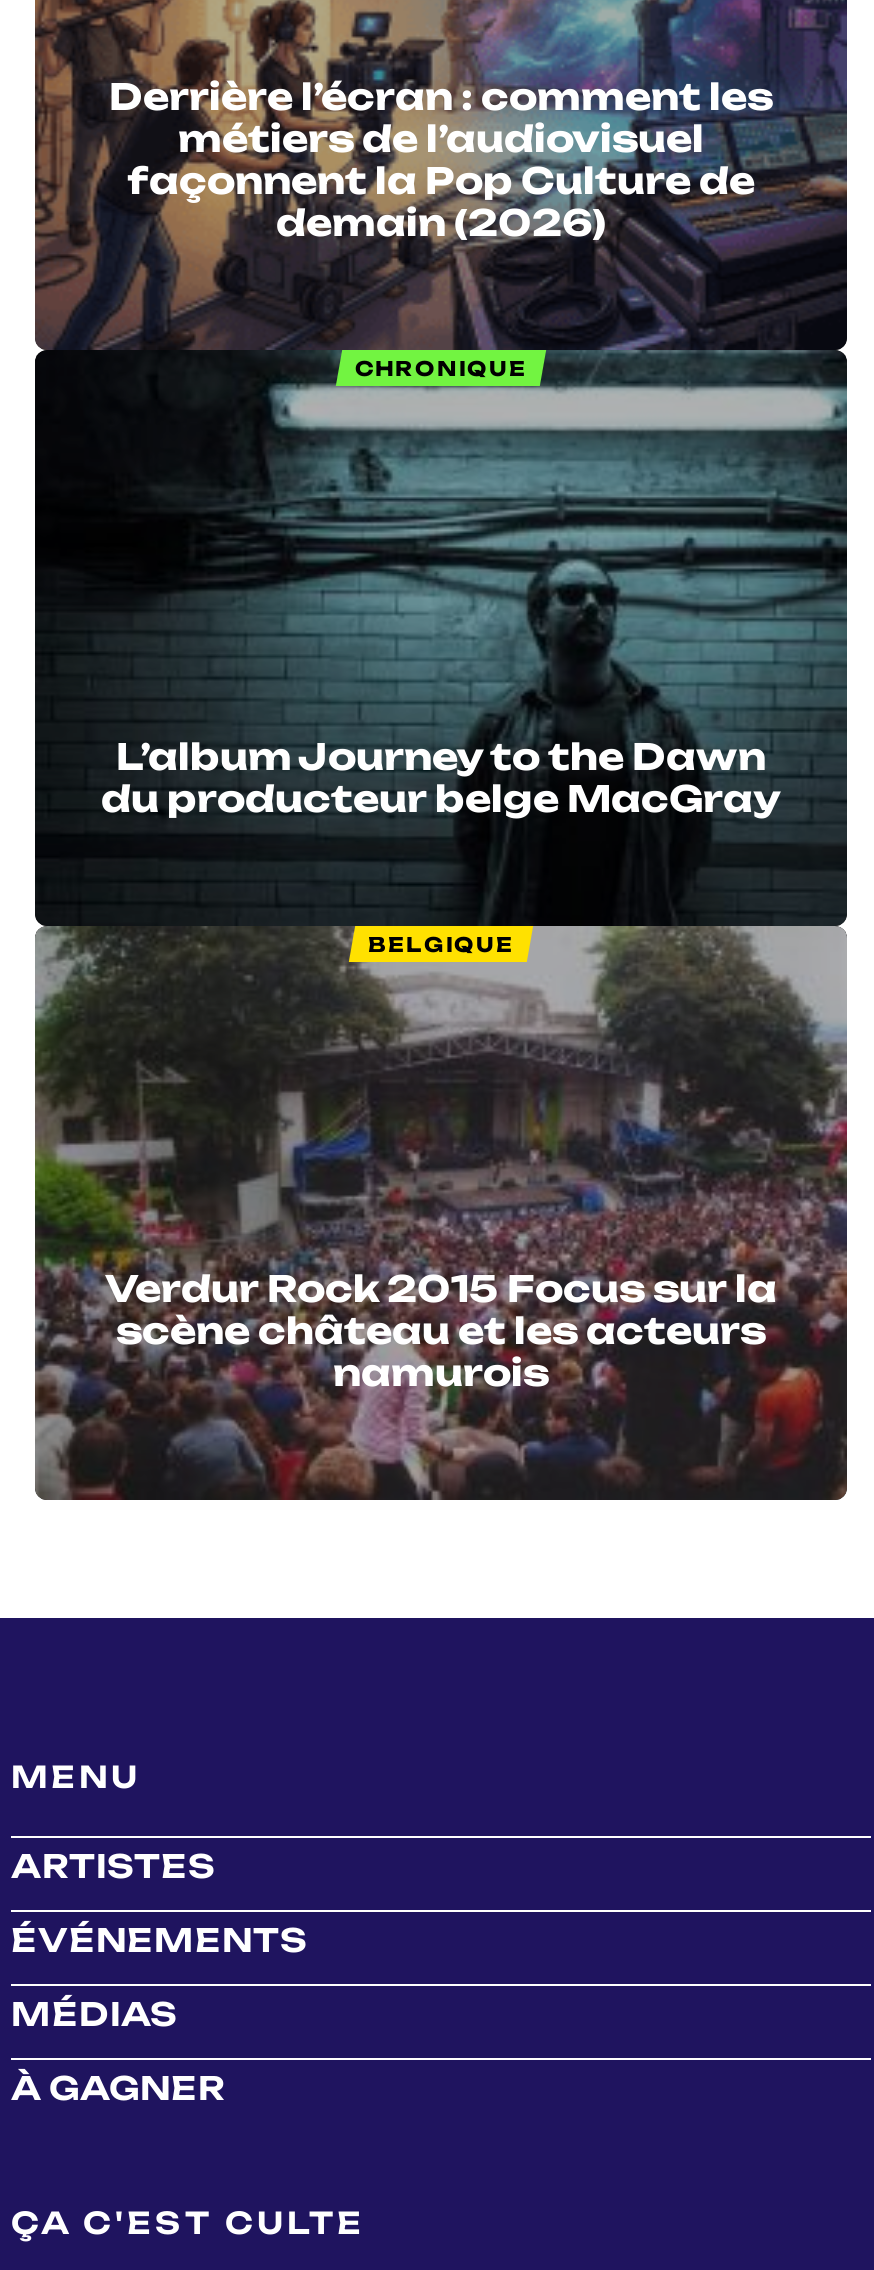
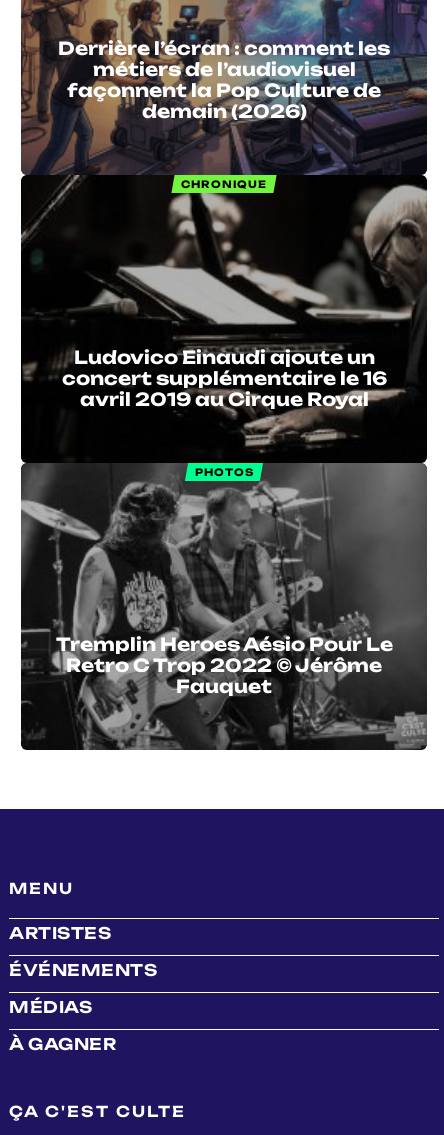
[35,350,847,1500] [image] | L’album Journey to the Dawn | du producteur belge MacGray -> [21,174,427,750] [image] | Ludovico Einaudi ajoute un | concert supplémentaire le 16 | avril 2019 au Cirque Royal
[368,931,514,955] BELGIQUE -> [194,466,253,478] PHOTOS
[105,1266,777,1394] Verdur Rock 2015 Focus sur la | scène château et les acteurs | namurois -> [55,633,392,697] Tremplin Heroes Aésio Pour Le | Retro C Trop 2022 © Jérôme | Fauquet

